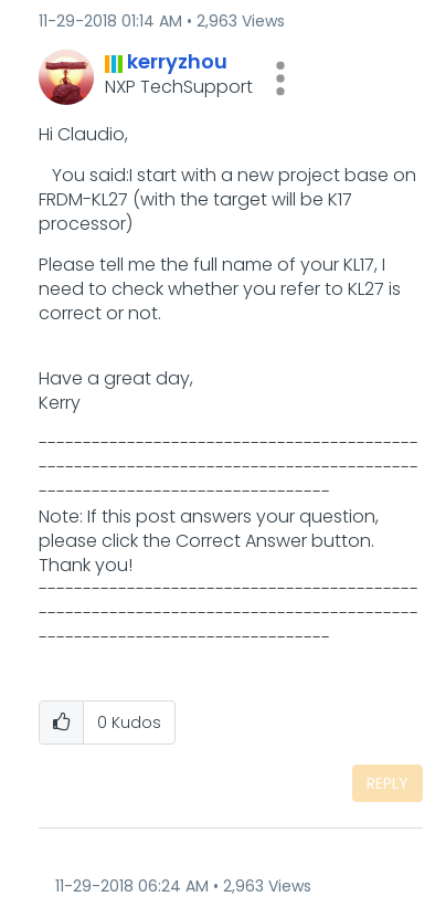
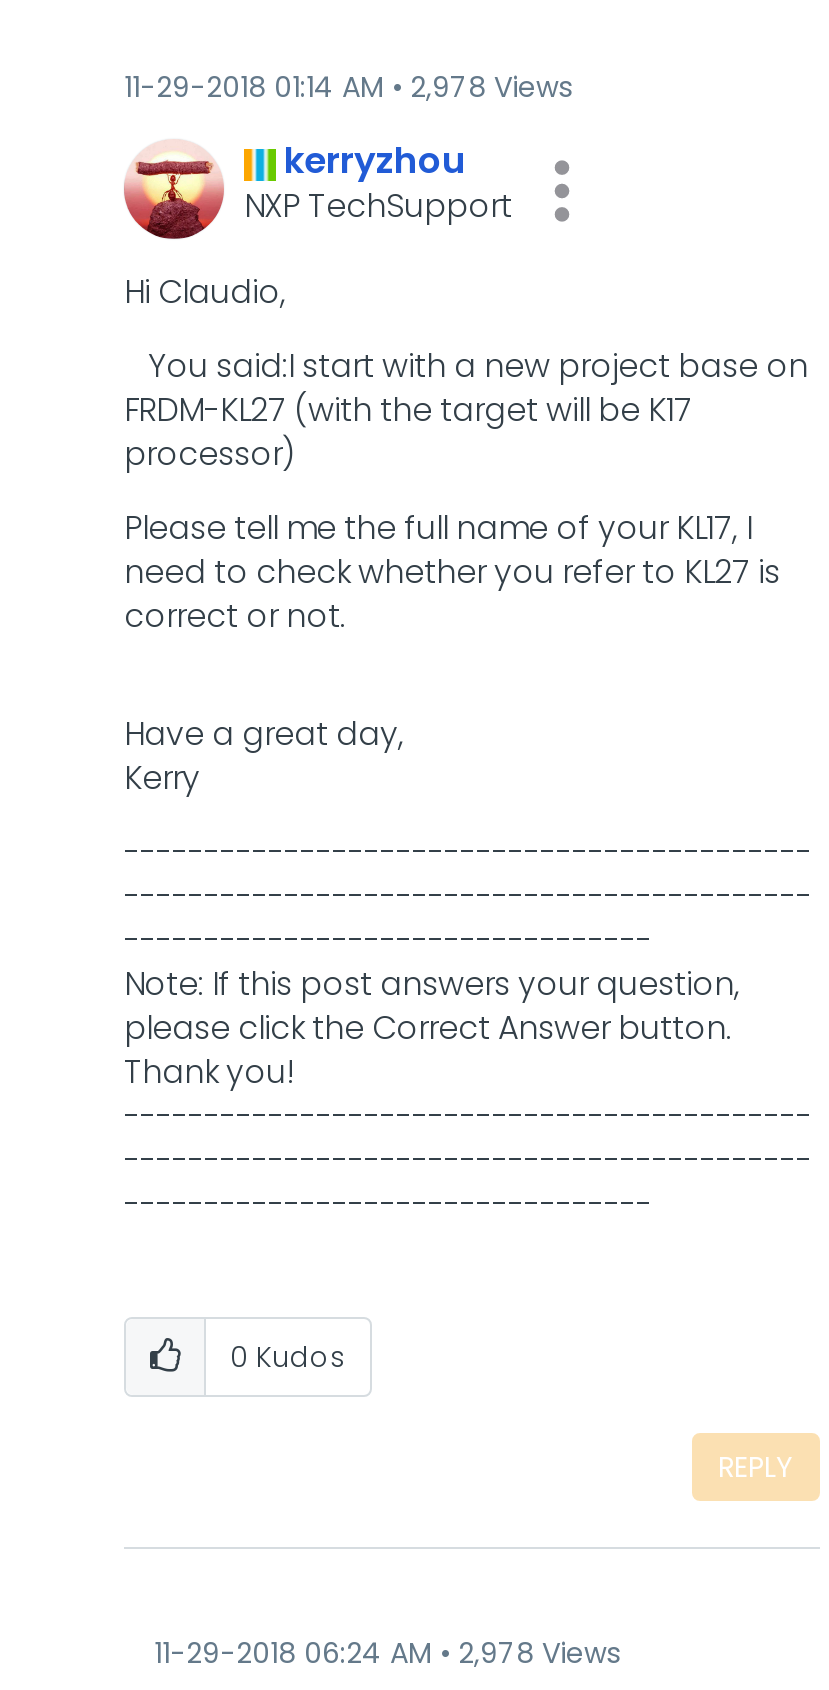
[39,10,285,32] 11-29-2018 01:14 AM 2,963 Views -> [124,67,572,107] 11-29-2018 01:14 AM 2,978 Views
[55,875,311,897] 11-29-2018 06:24 AM 2,963 Views -> [154,1633,620,1673] 11-29-2018 06:24 AM 2,978 Views

